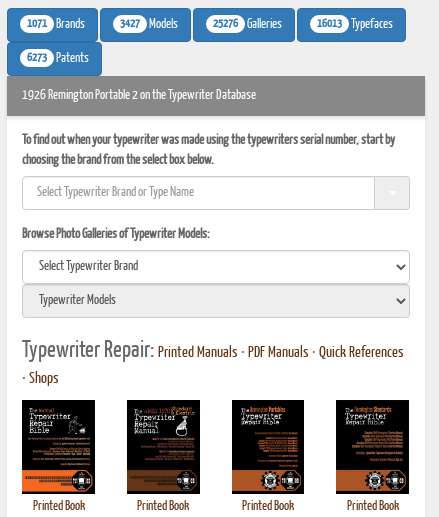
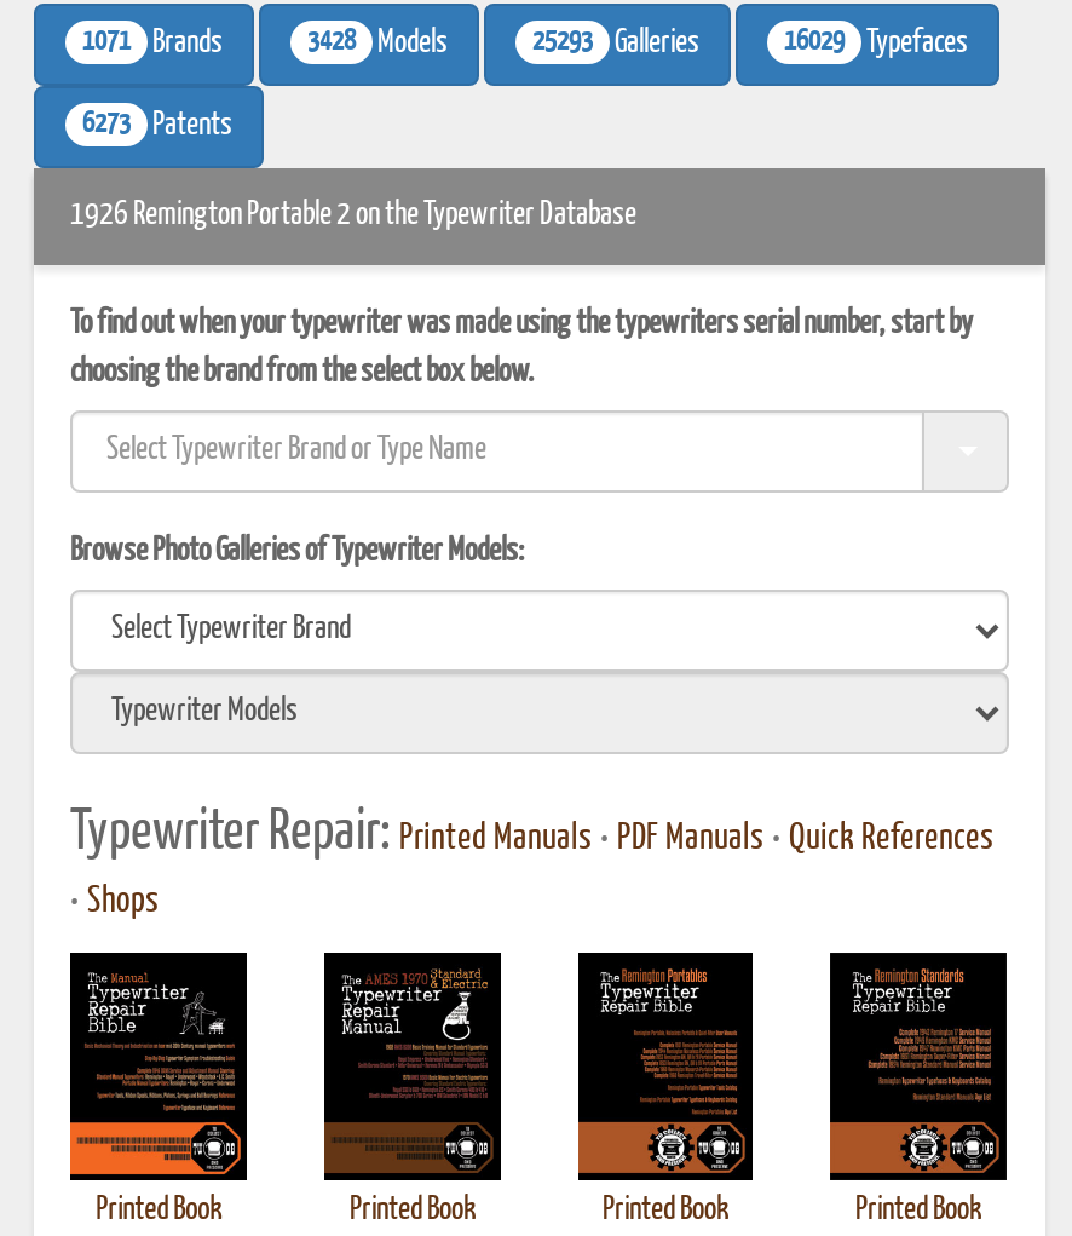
[120,17,178,31] 3427 Models -> [307,27,448,59] 3428 Models
[213,17,282,31] 25276 Galleries -> [532,27,699,59] 25293 Galleries
[317,17,393,31] 16013 Typefaces -> [784,27,968,59] 16029 Typefaces

